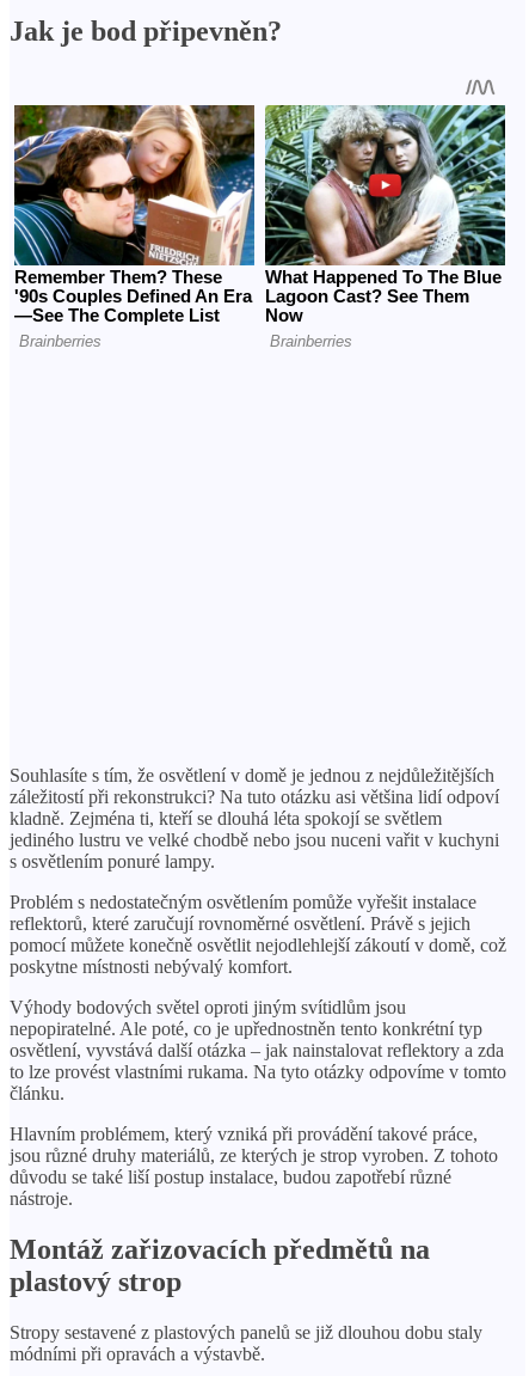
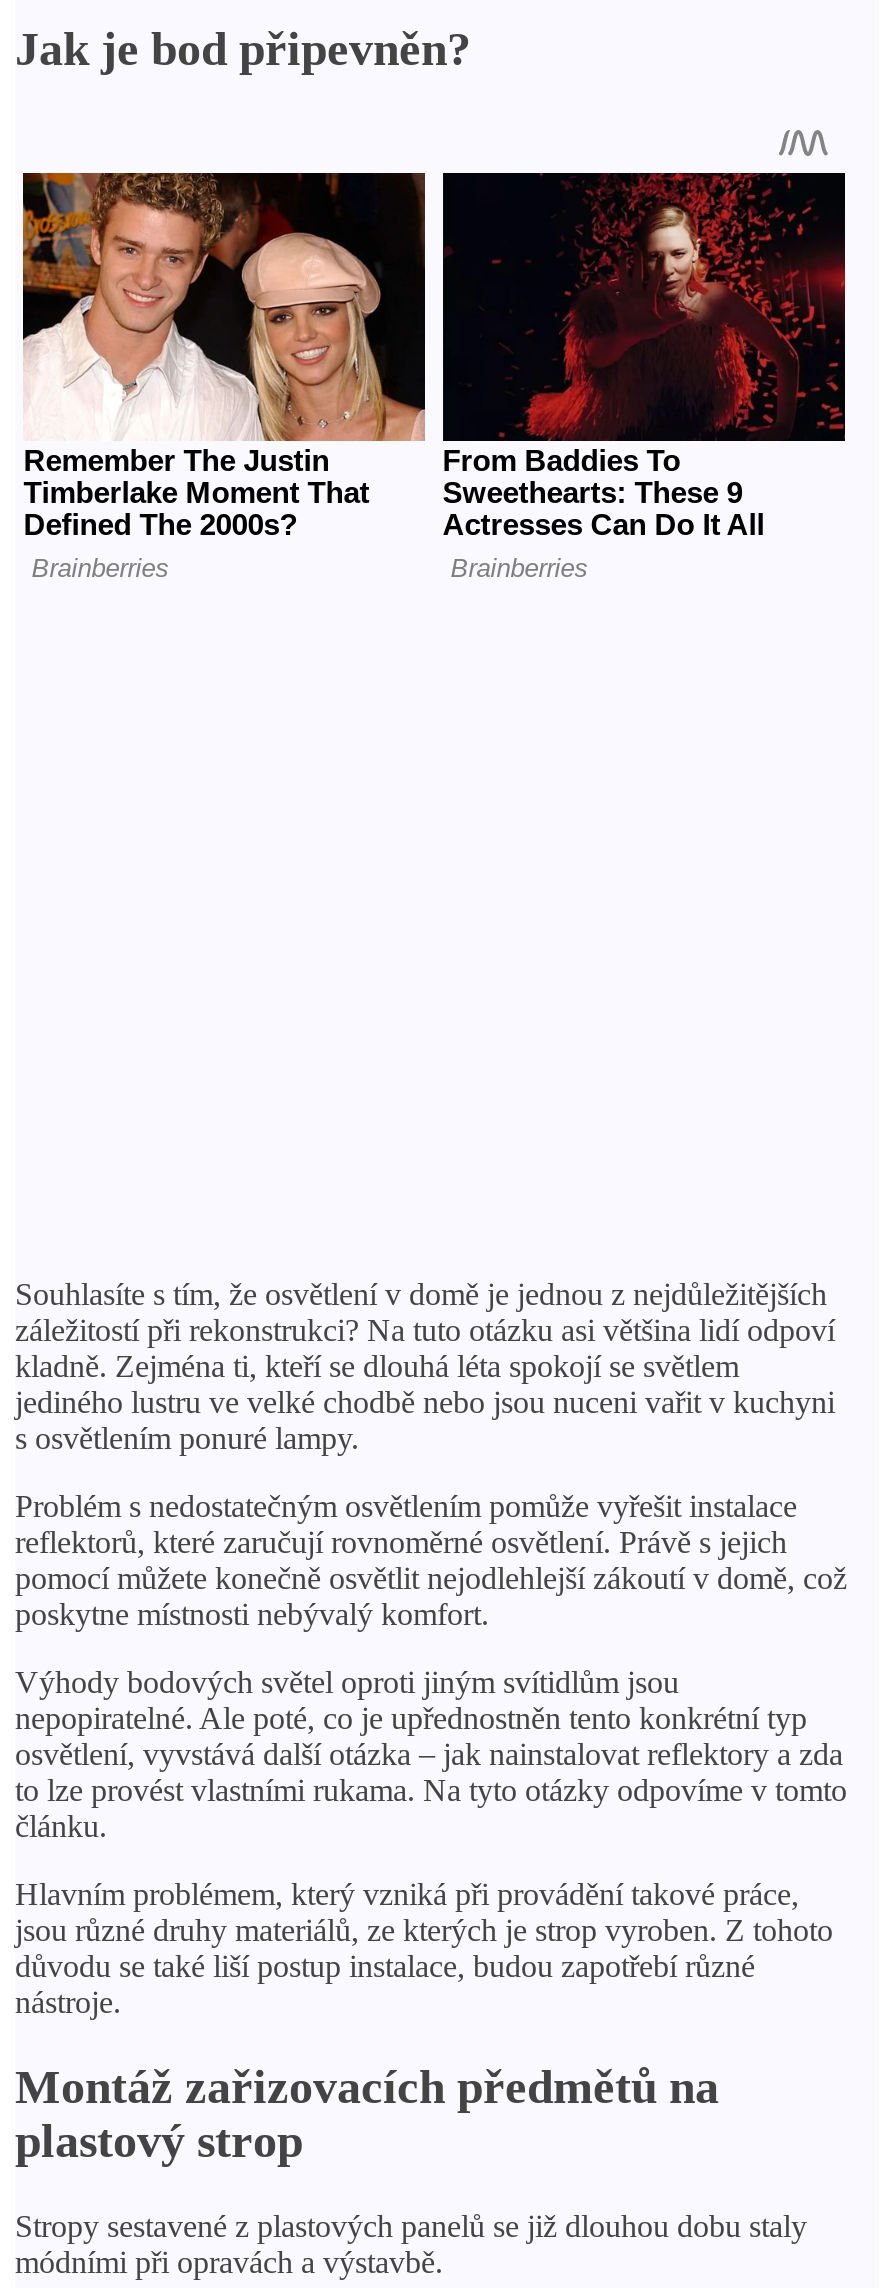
[13,104,256,326] [image] -> [21,171,427,539] [image]
[264,104,506,322] [image] -> [441,171,847,537] [image]

